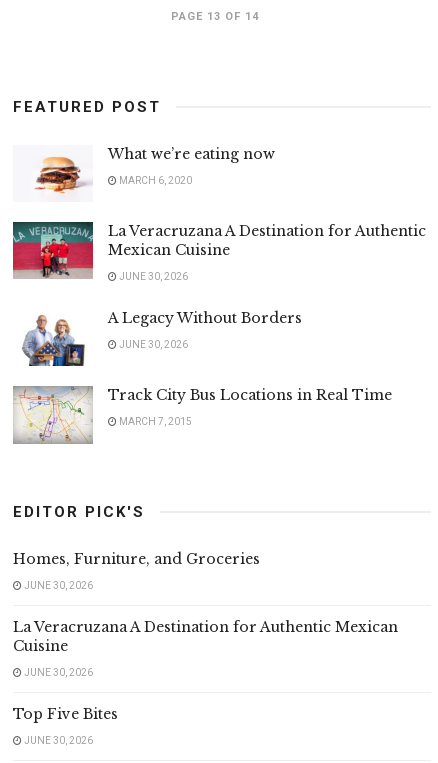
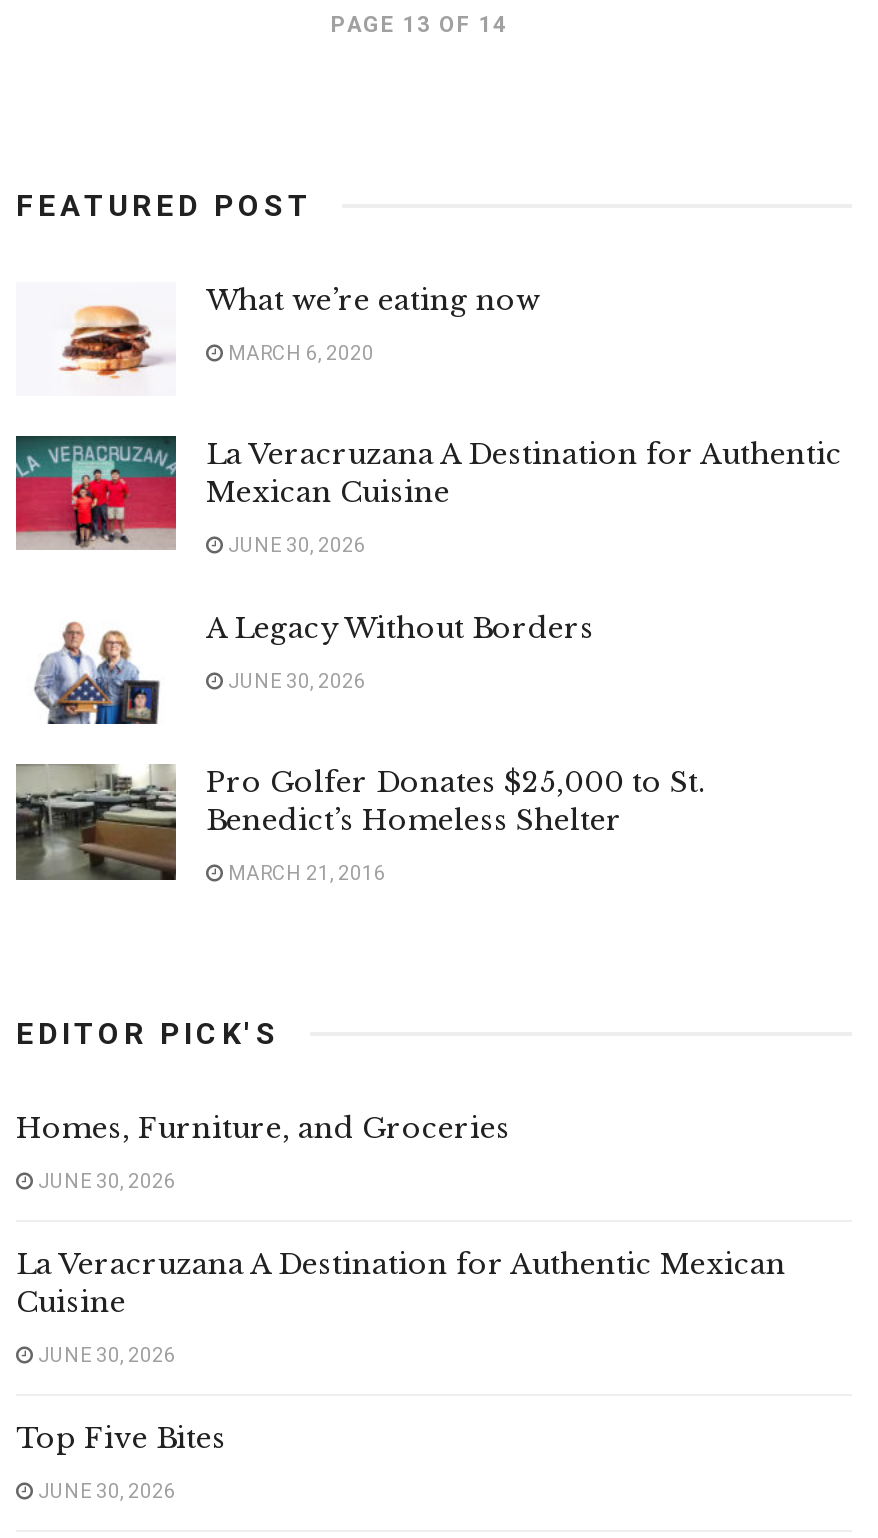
[13,385,392,444] [image] | Track City Bus Locations in Real Time -> [14,765,706,880] [image] | Pro Golfer Donates $25,000 to St. | Benedict’s Homeless Shelter
[117,416,192,427] MARCH 7, 2015 -> [224,863,386,885] MARCH 21, 2016

